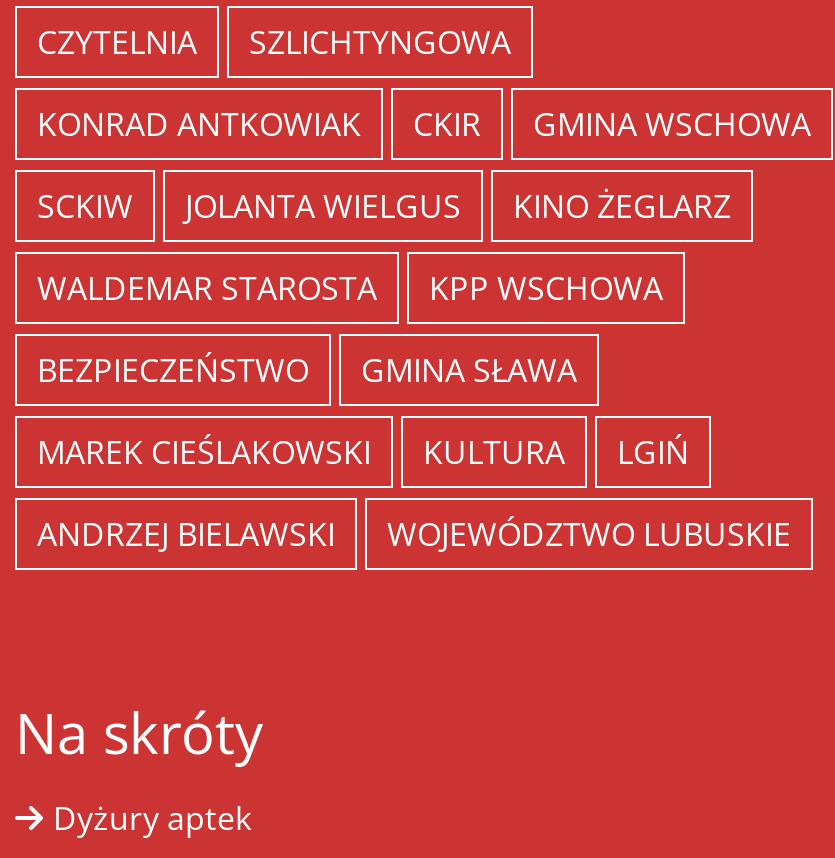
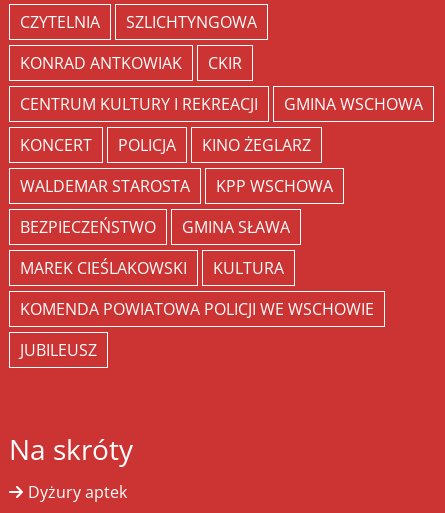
none -> [20,93,258,115] CENTRUM KULTURY I REKREACJI
[37,184,461,228] SCKIW | JOLANTA WIELGUS -> [20,134,176,156] KONCERT | POLICJA
[617,430,689,474] LGIŃ -> [20,298,374,320] KOMENDA POWIATOWA POLICJI WE WSCHOWIE
[37,512,791,556] ANDRZEJ BIELAWSKI | WOJEWÓDZTWO LUBUSKIE -> [20,339,97,361] JUBILEUSZ

